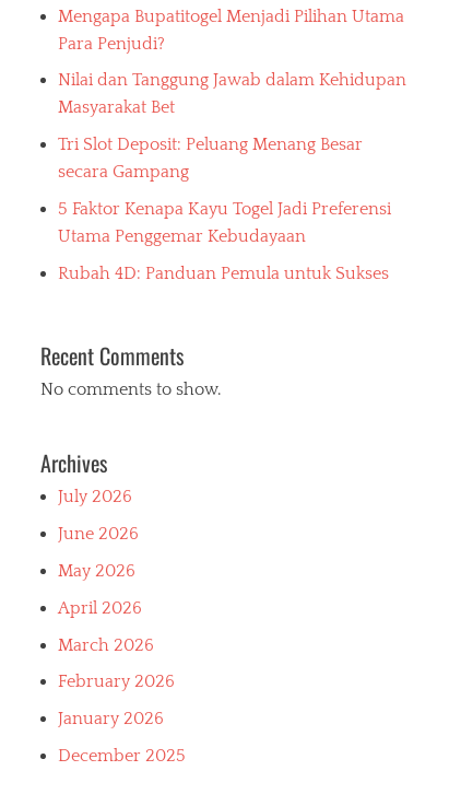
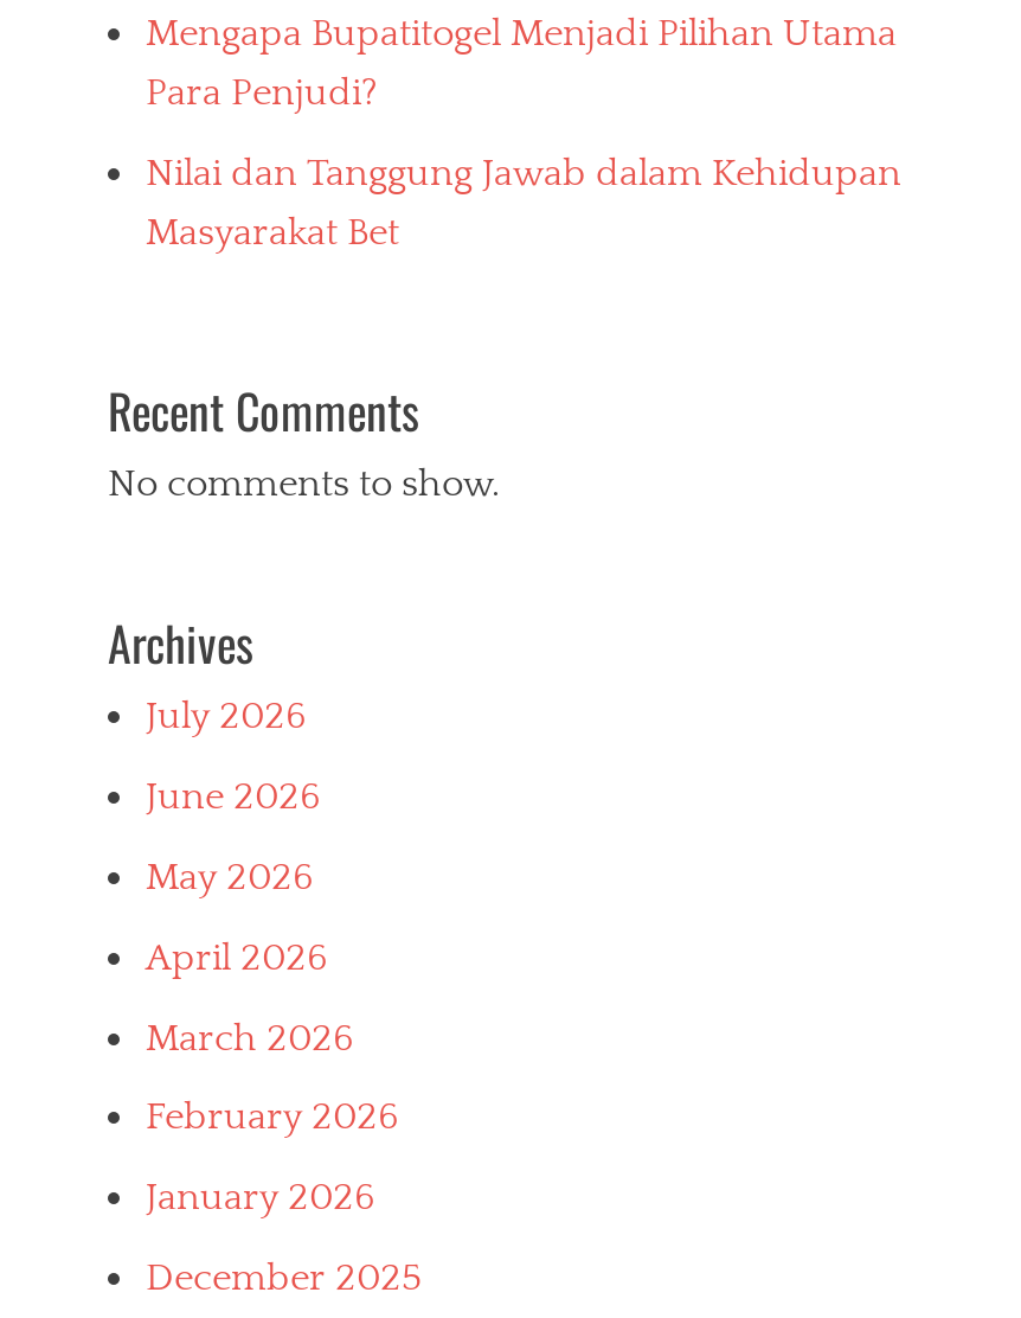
[58,135,391,283] Tri Slot Deposit: Peluang Menang Besar | secara Gampang | 5 Faktor Kenapa Kayu Togel Jadi Preferensi | Utama Penggemar Kebudayaan | Rubah 4D: Panduan Pemula untuk Sukses -> none

